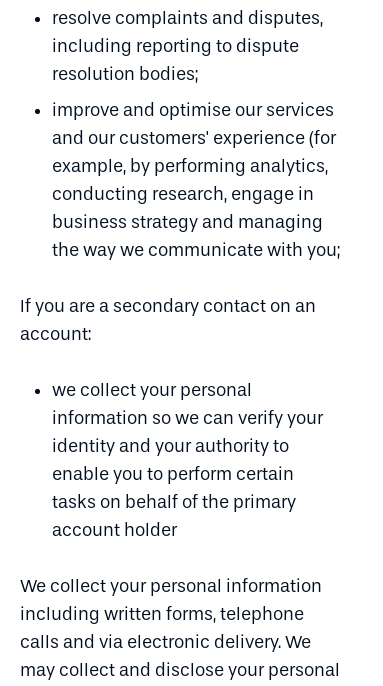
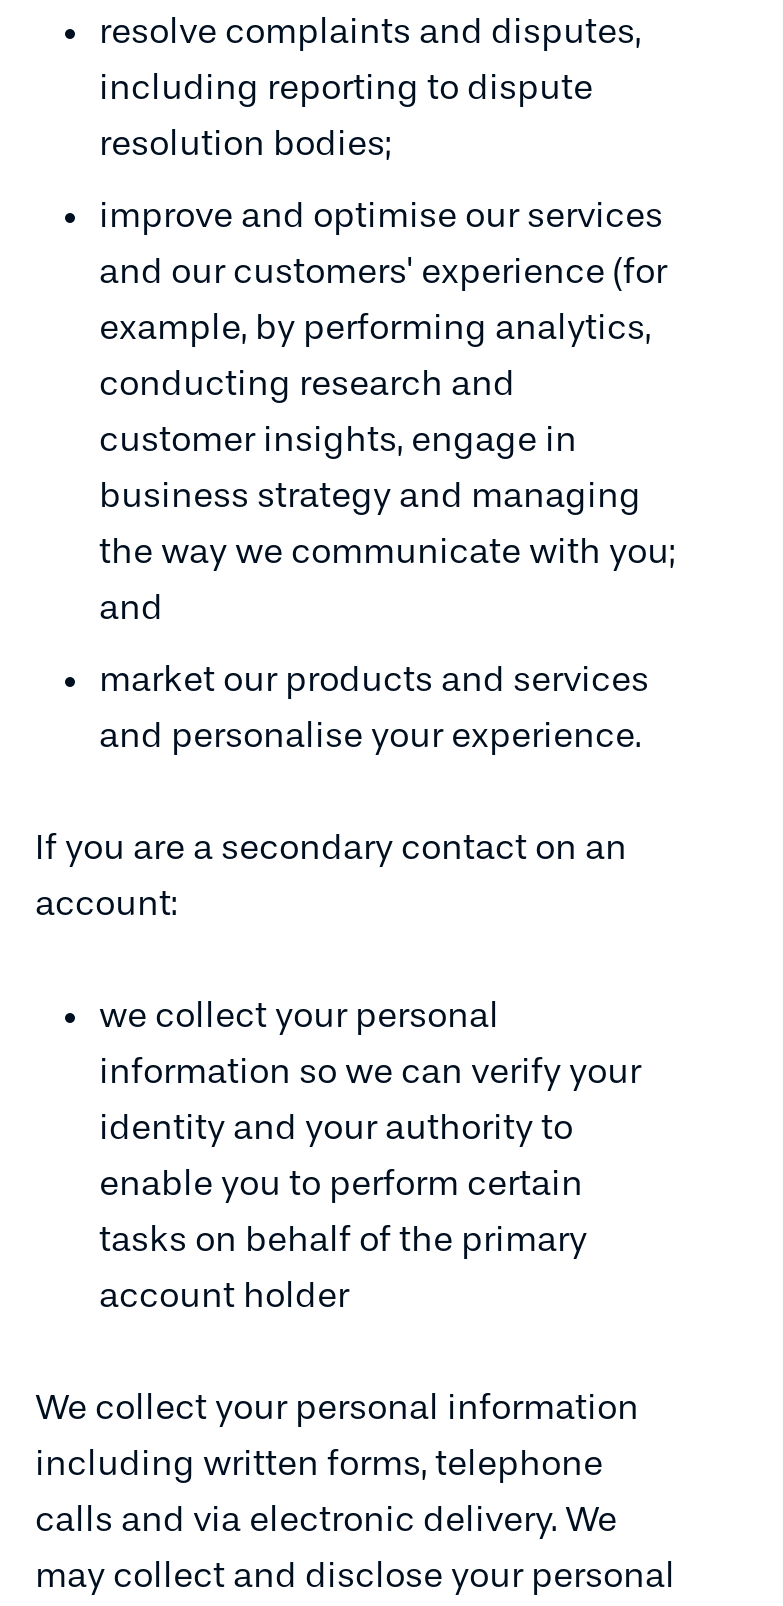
[52,184,314,205] conducting research, engage in -> [99,363,577,461] conducting research and | customer insights, engage in
none -> [99,587,649,757] and | market our products and services | and personalise your experience.

